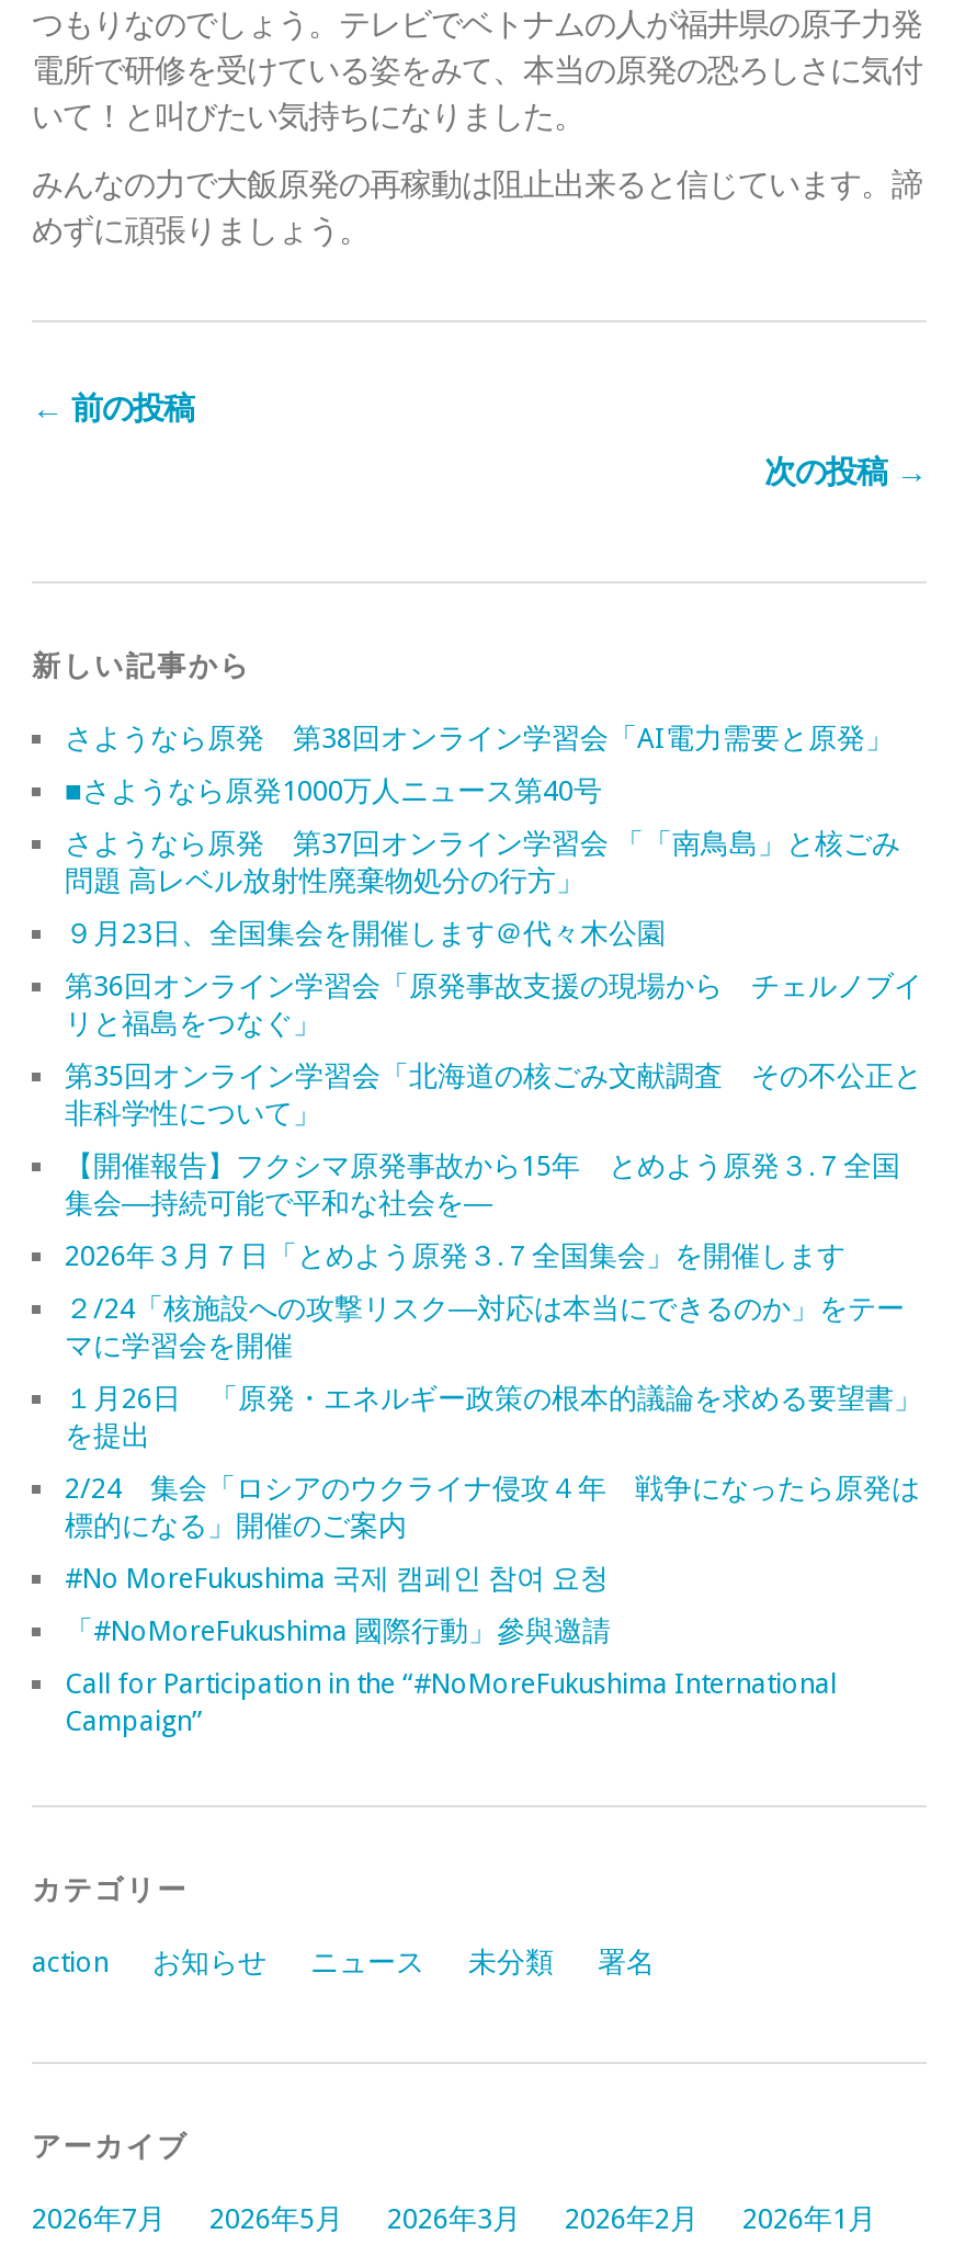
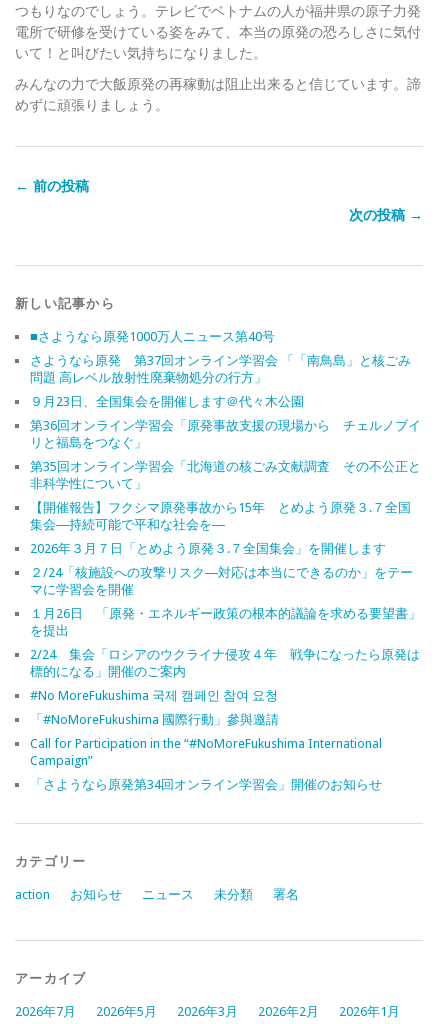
[65,722,894,755] さようなら原発 第38回オンライン学習会「AI電力需要と原発」 -> none
moved [65,827,922,1738] -> [30,353,421,768]: さようなら原発 第37回オンライン学習会 「「南鳥島」と核ごみ | 問題 高レベル放射性廃棄物処分の行方」 | ９月23日、全国集会を開催します＠代々木公園 | ... | Call for Participation in the “#NoMoreFukushima International | Campaign”
none -> [30,777,382,792] 「さようなら原発第34回オンライン学習会」開催のお知らせ

